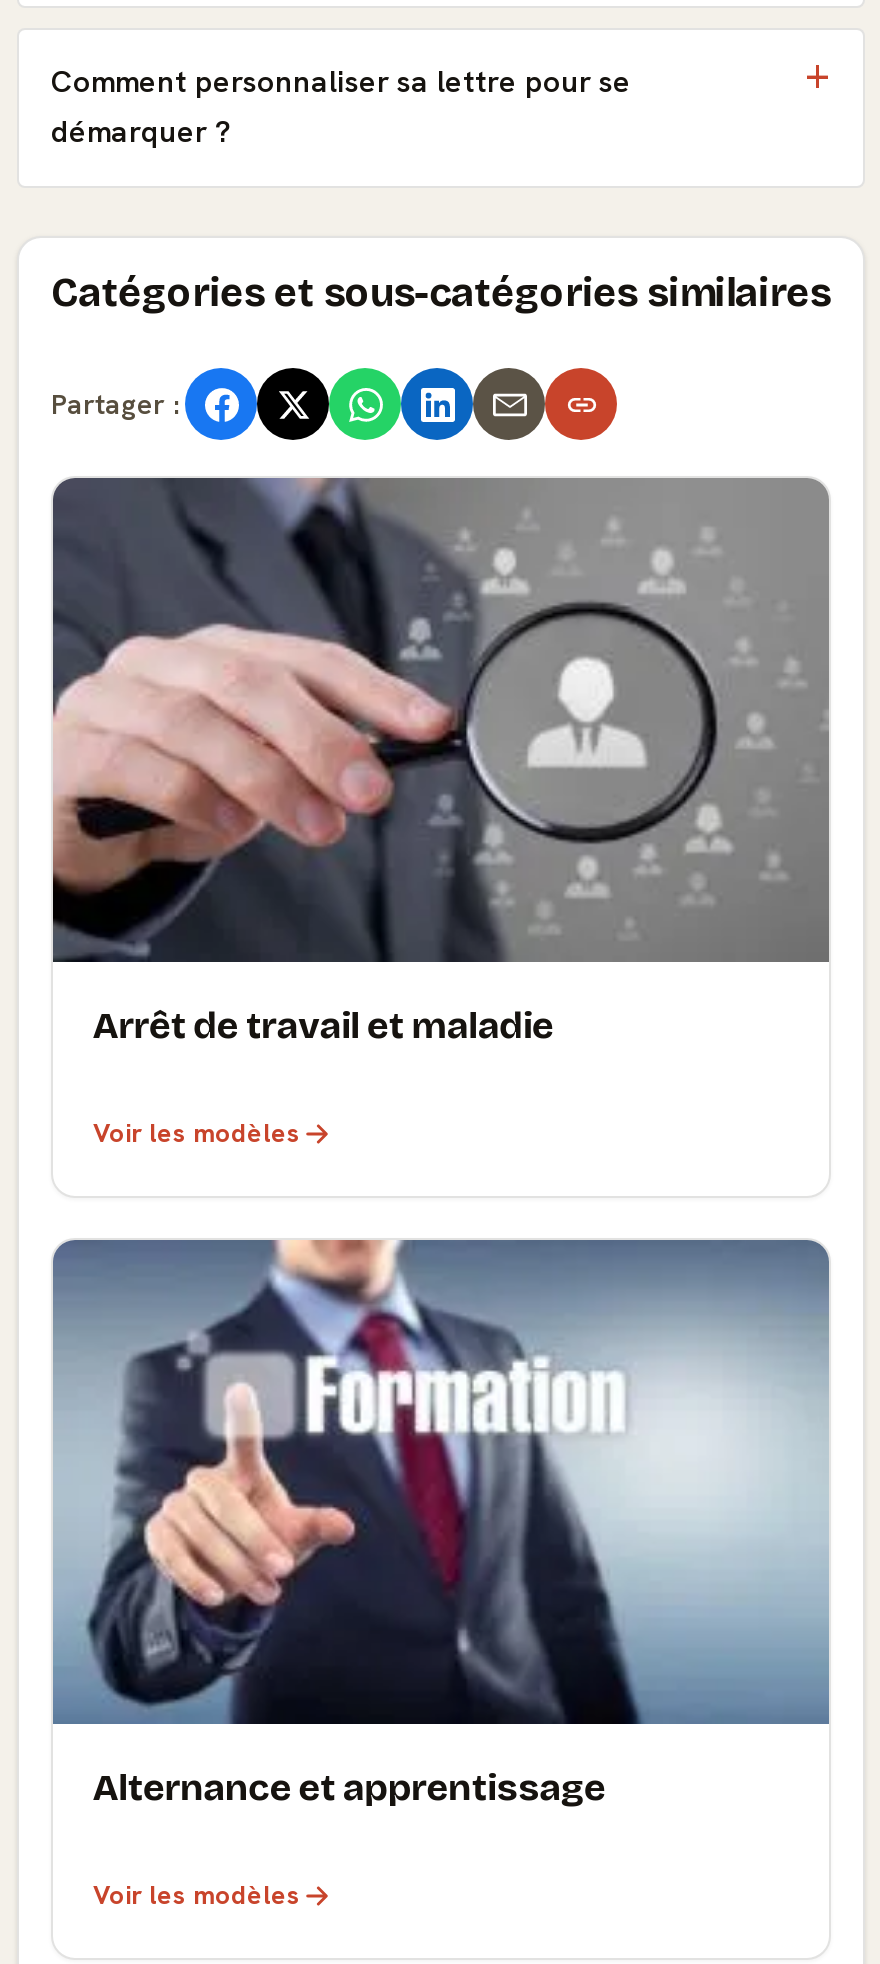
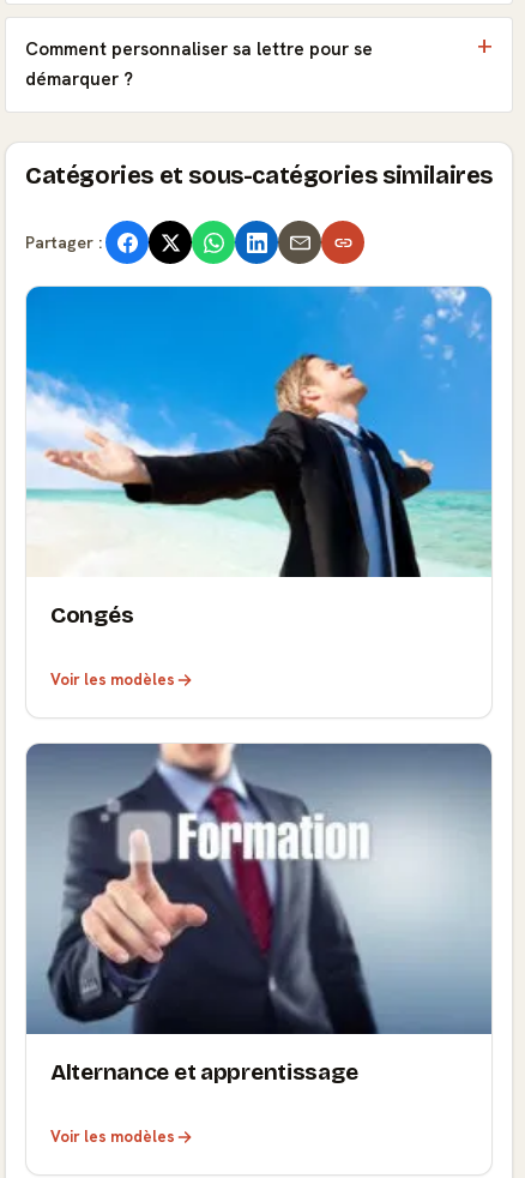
[51,476,831,1048] [image] | Arrêt de travail et maladie -> [25,286,493,628] [image] | Congés

